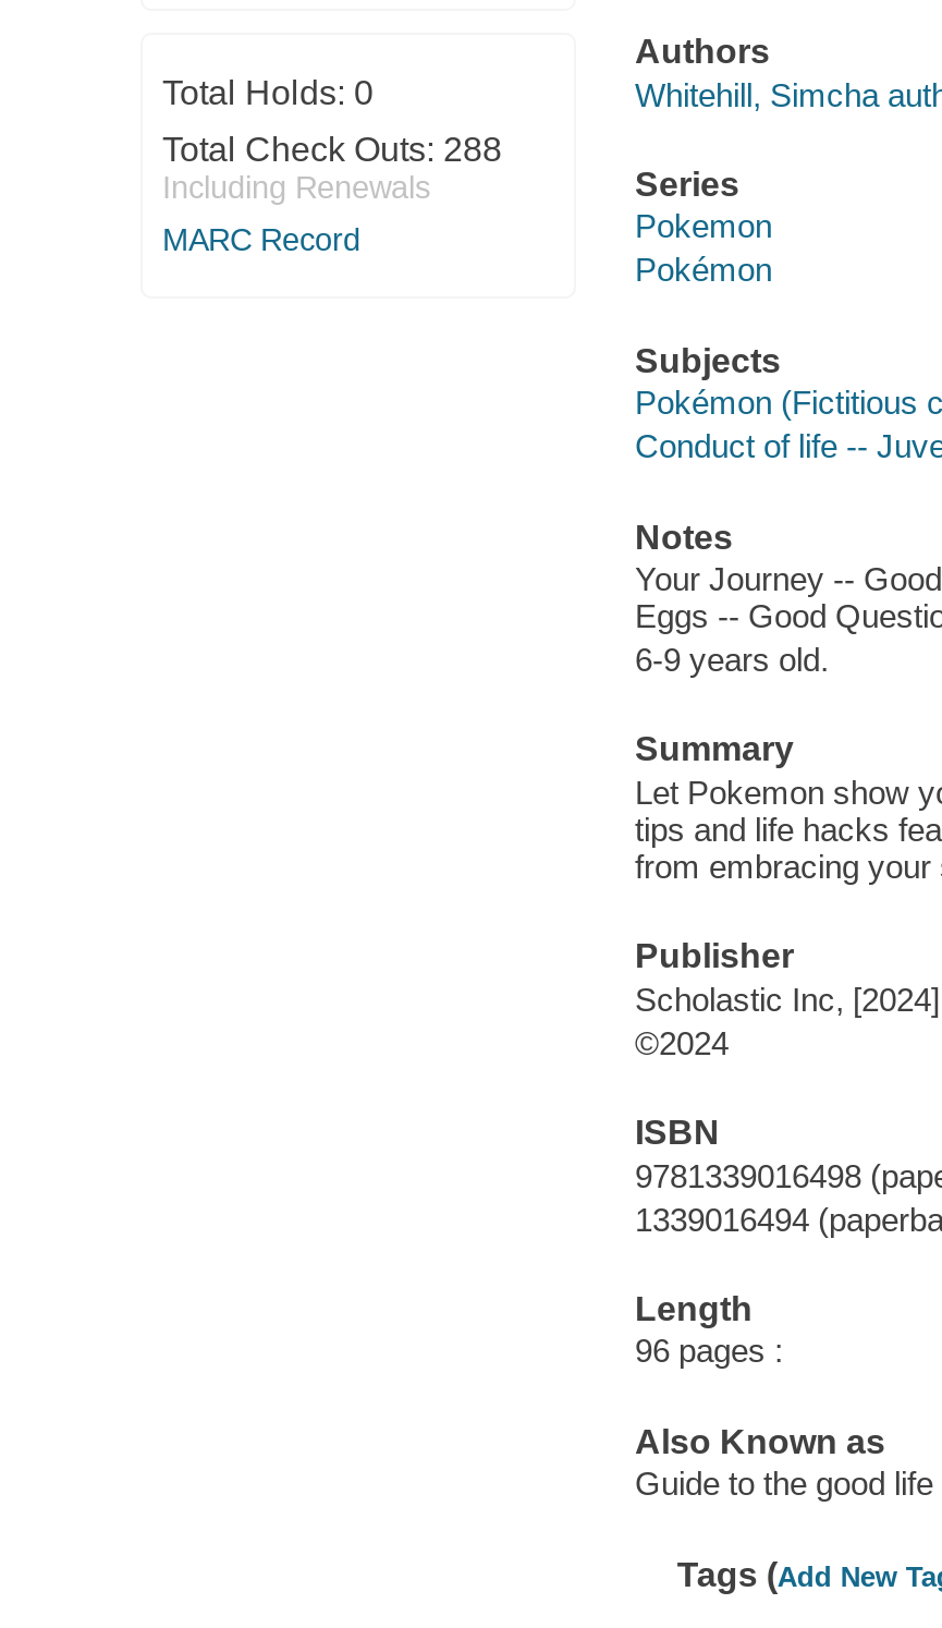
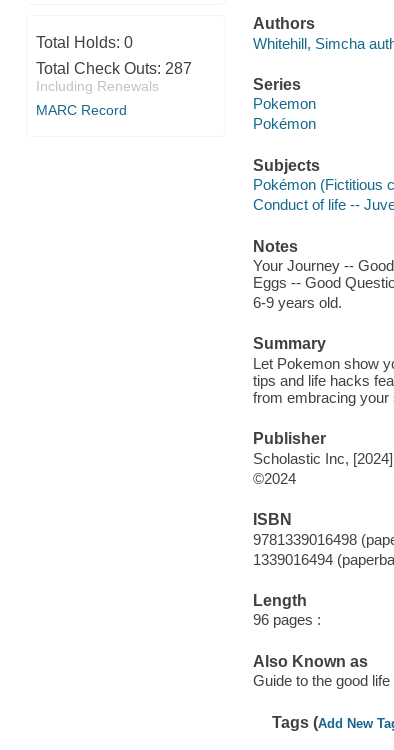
[162,130,502,167] Total Check Outs: 288 -> [36,60,192,77] Total Check Outs: 287

